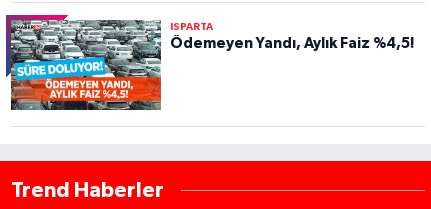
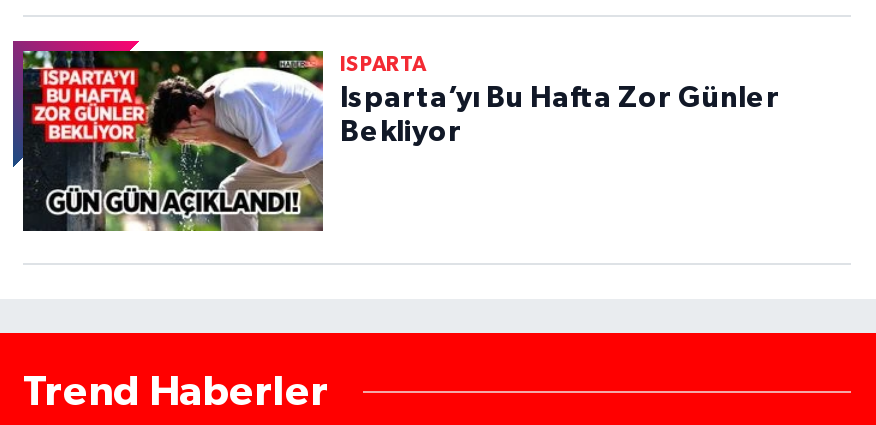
[10,19,413,111] [image] | Ödemeyen Yandı, Aylık Faiz %4,5! -> [21,49,780,233] [image] | Isparta’yı Bu Hafta Zor Günler | Bekliyor

